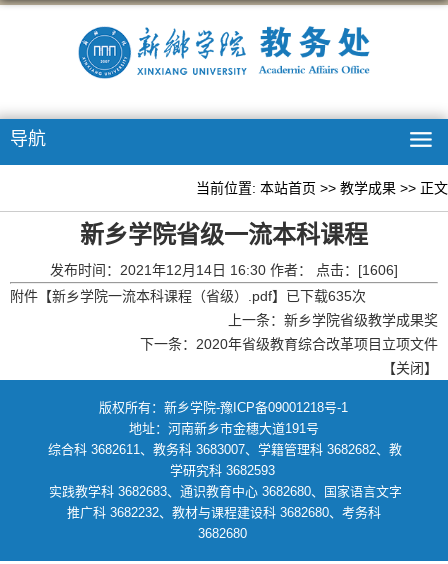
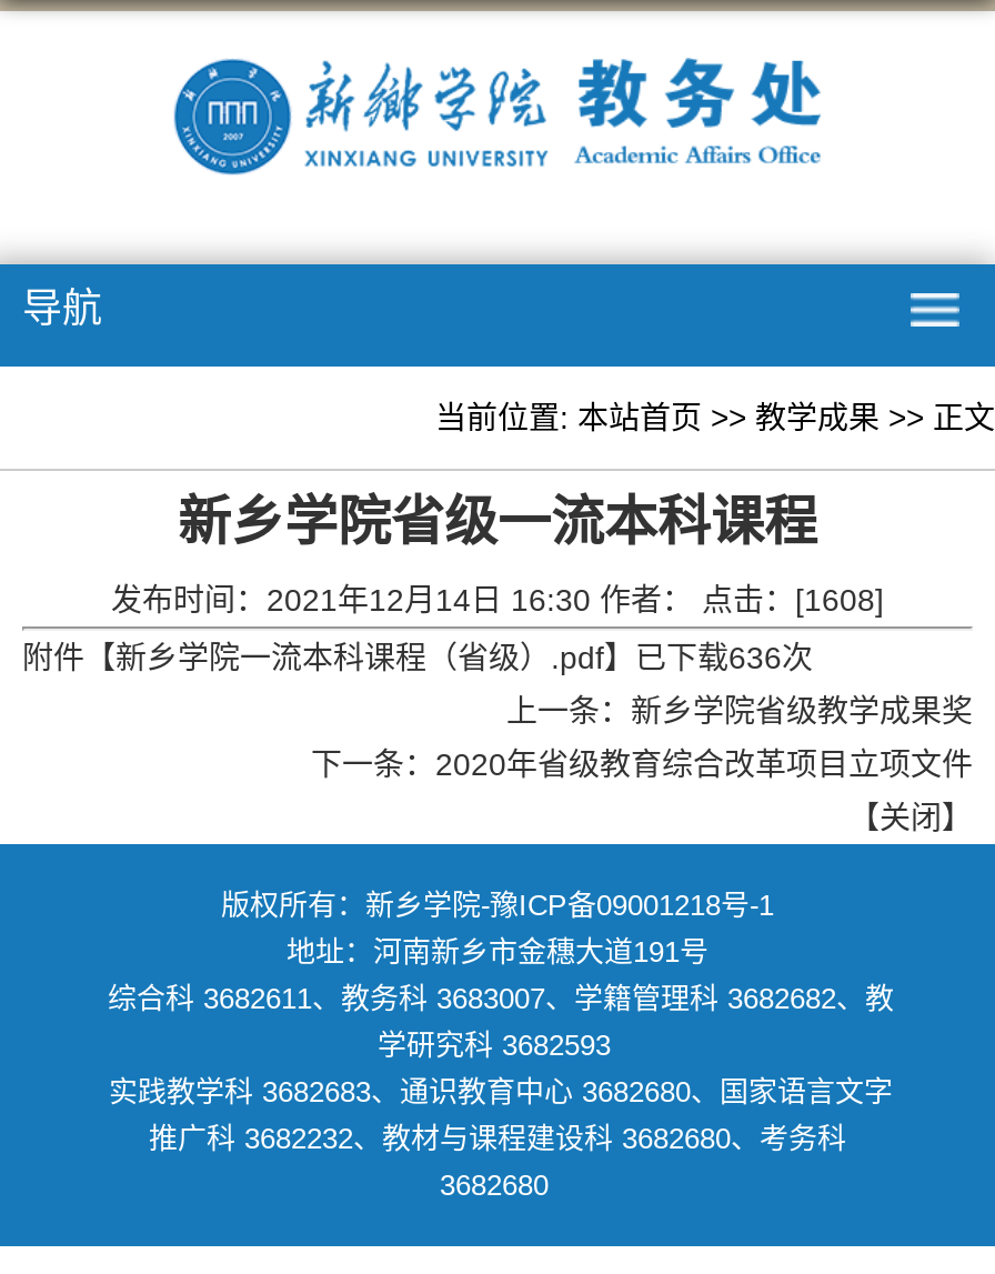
[50,262,398,278] 发布时间：2021年12月14日 16:30 作者： 点击：[1606] -> [111,582,884,618] 发布时间：2021年12月14日 16:30 作者： 点击：[1608]
[10,288,366,304] 附件【新乡学院一流本科课程（省级）.pdf】已下载635次 -> [22,640,813,675] 附件【新乡学院一流本科课程（省级）.pdf】已下载636次

